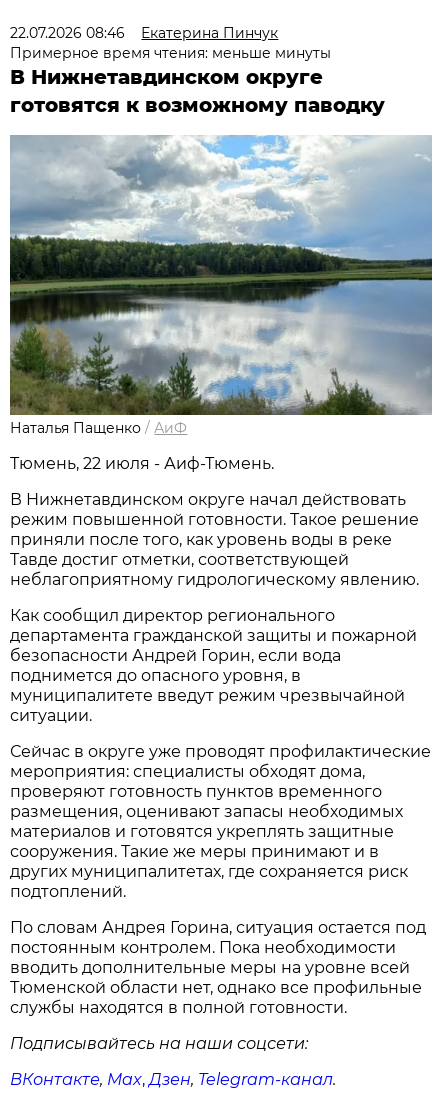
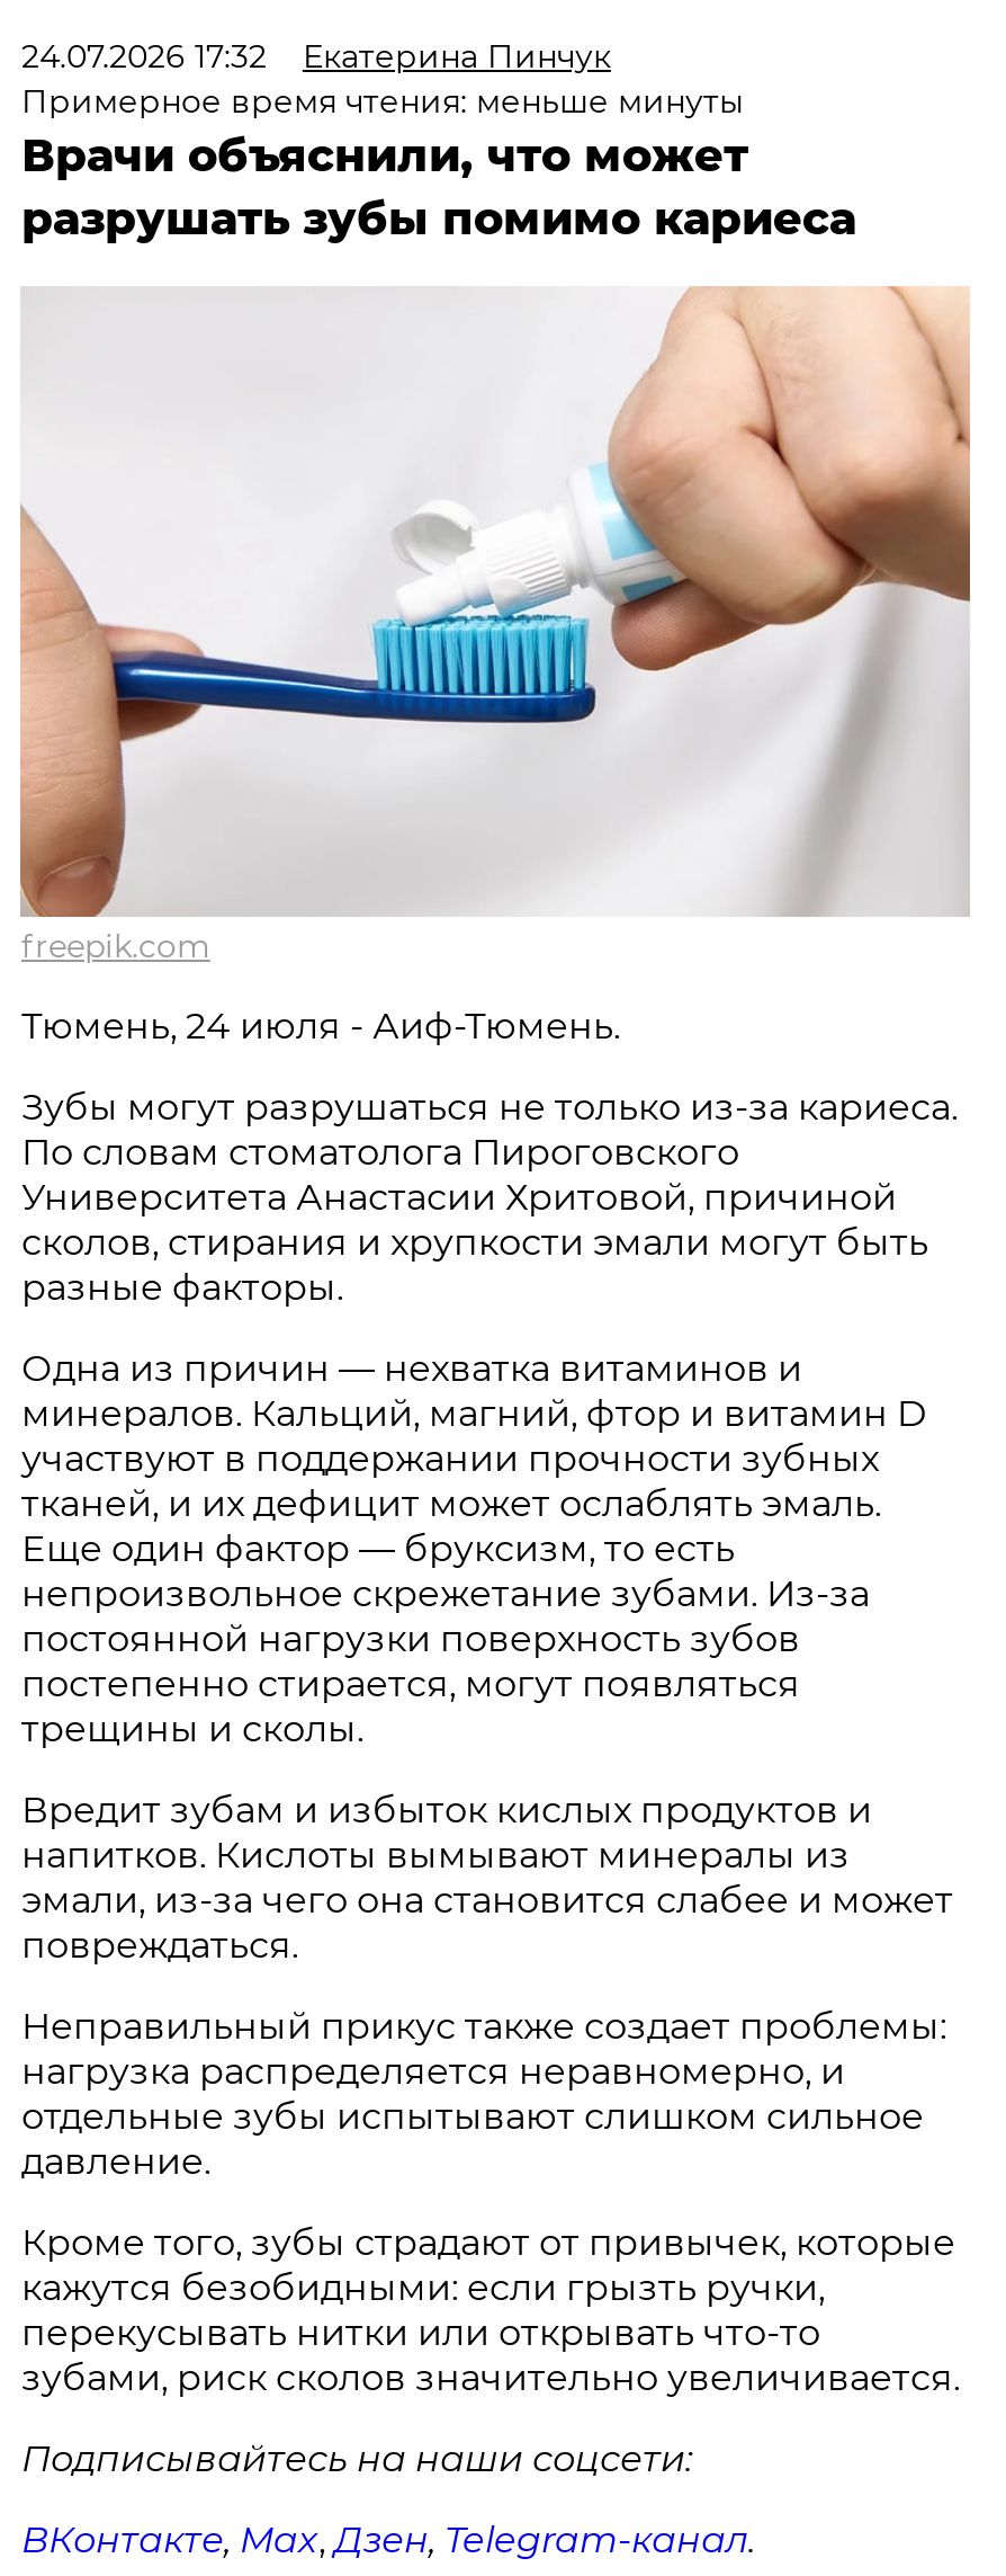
[10,24,278,42] 22.07.2026 08:46 Екатерина Пинчук -> [21,36,611,76] 24.07.2026 17:32 Екатерина Пинчук
[10,65,385,117] В Нижнетавдинском округе | готовятся к возможному паводку -> [21,128,856,245] Врачи объяснили, что может | разрушать зубы помимо кариеса
[9,135,433,1017] [image] | Наталья Пащенко / АиФ | Тюмень, 22 июля - Аиф-Тюмень. | В Нижнетавдинском округе начал действовать | режим повышенной готовности. Такое решение | приняли после того, как уровень воды в реке | Тавде достиг отметки, соответствующей | неблагоприятному гидрологическому явлению. | Как сообщил директор регионального | департамента гражданской защиты и пожарной | безопасности Андрей Горин, если вода | поднимется до опасного уровня, в | муниципалитете введут режим чрезвычайной | ситуации. | Сейчас в округе уже проводят профилактические | мероприятия: специалисты обходят дома, | проверяют готовность пунктов временного | размещения, оценивают запасы необходимых | материалов и готовятся укреплять защитные | сооружения. Такие же меры принимают и в | других муниципалитетах, где сохраняется риск | подтоплений. | По словам Андрея Горина, ситуация остается под | постоянным контролем. Пока необходимости | вводить дополнительные меры на уровне всей | Тюменской области нет, однако все профильные | службы находятся в полной готовности. -> [18,286,972,2400] [image] | freepik.com | Тюмень, 24 июля - Аиф-Тюмень. | Зубы могут разрушаться не только из-за кариеса. | По словам стоматолога Пироговского | Университета Анастасии Хритовой, причиной | сколов, стирания и хрупкости эмали могут быть | разные факторы. | Одна из причин — нехватка витаминов и | минералов. Кальций, магний, фтор и витамин D | участвуют в поддержании прочности зубных | тканей, и их дефицит может ослаблять эмаль. | Еще один фактор — бруксизм, то есть | непроизвольное скрежетание зубами. Из-за | постоянной нагрузки поверхность зубов | постепенно стирается, могут появляться | трещины и сколы. | Вредит зубам и избыток кислых продуктов и | напитков. Кислоты вымывают минералы из | эмали, из-за чего она становится слабее и может | повреждаться. | Неправильный прикус также создает проблемы: | нагрузка распределяется неравномерно, и | отдельные зубы испытывают слишком сильное | давление. | Кроме того, зубы страдают от привычек, которые | кажутся безобидными: если грызть ручки, | перекусывать нитки или открывать что-то | зубами, риск сколов значительно увеличивается.

